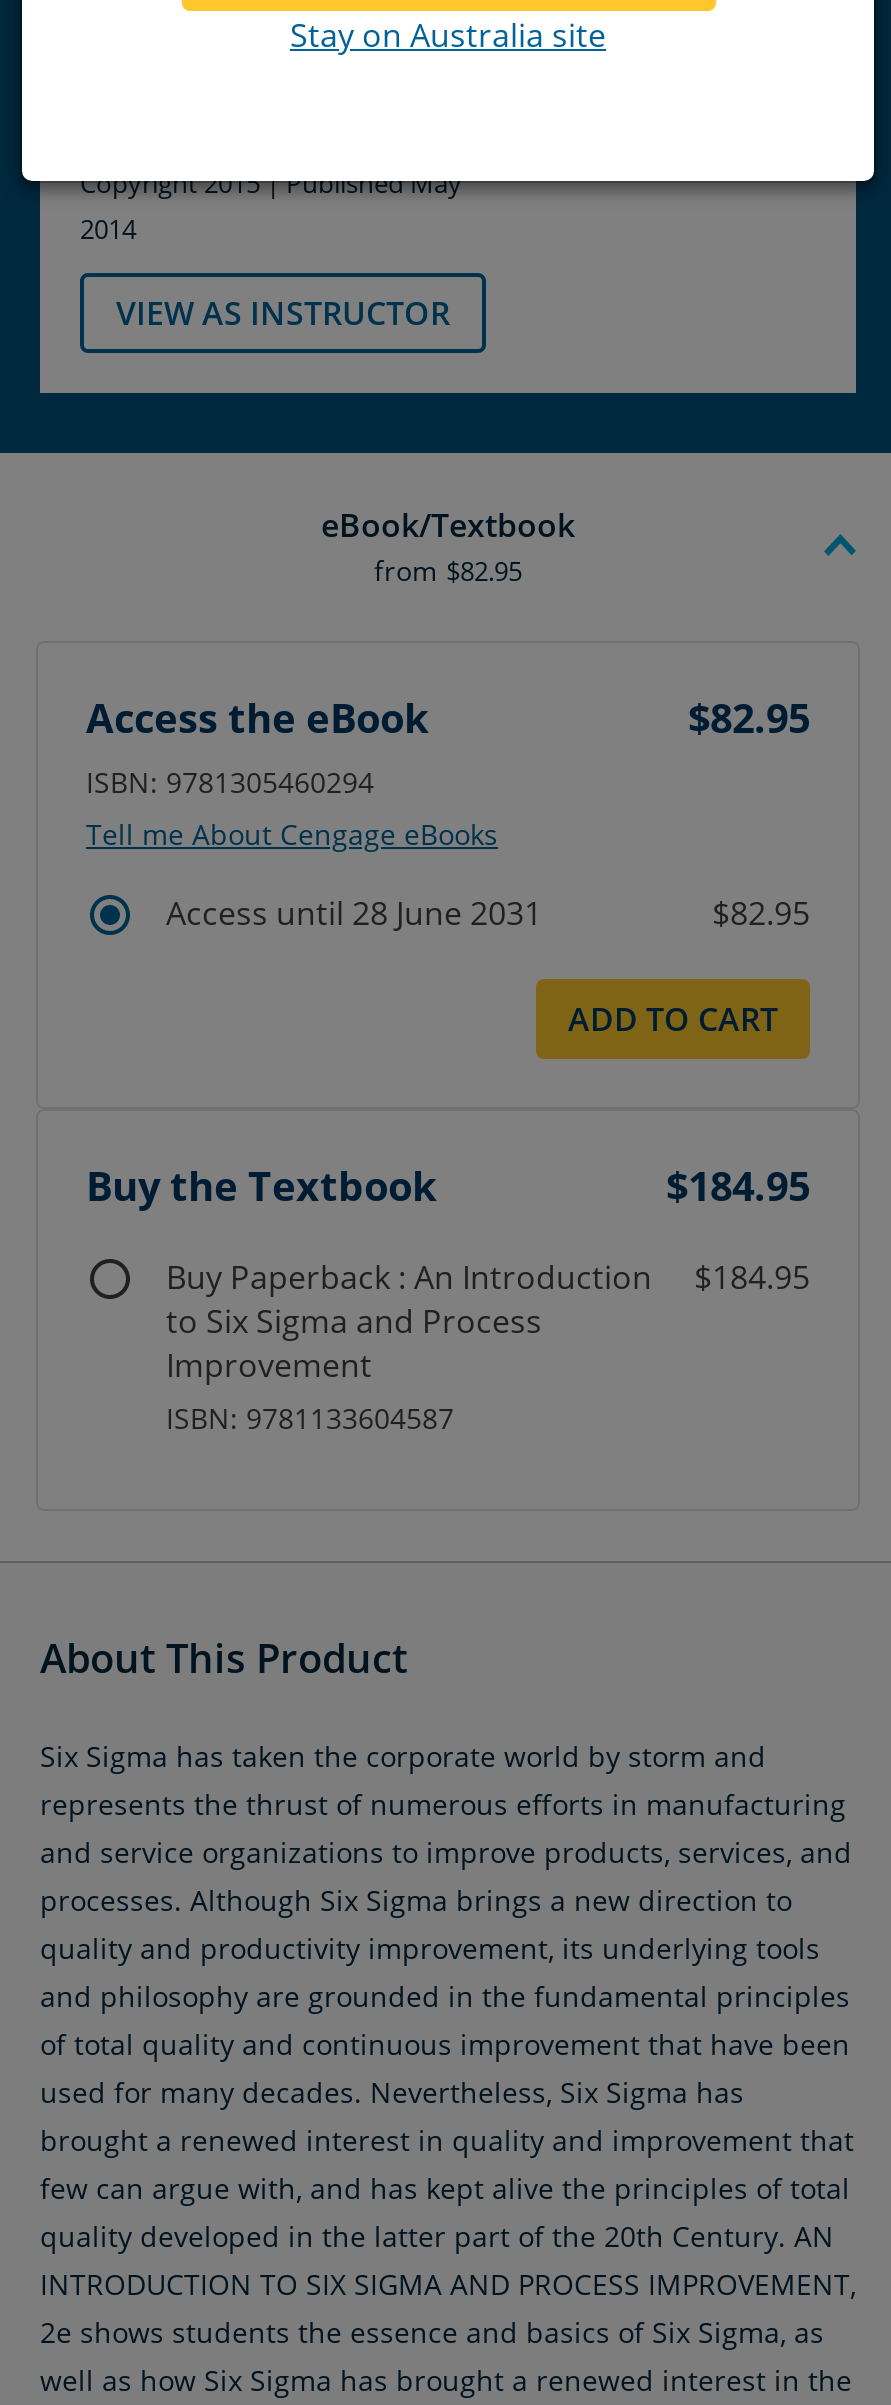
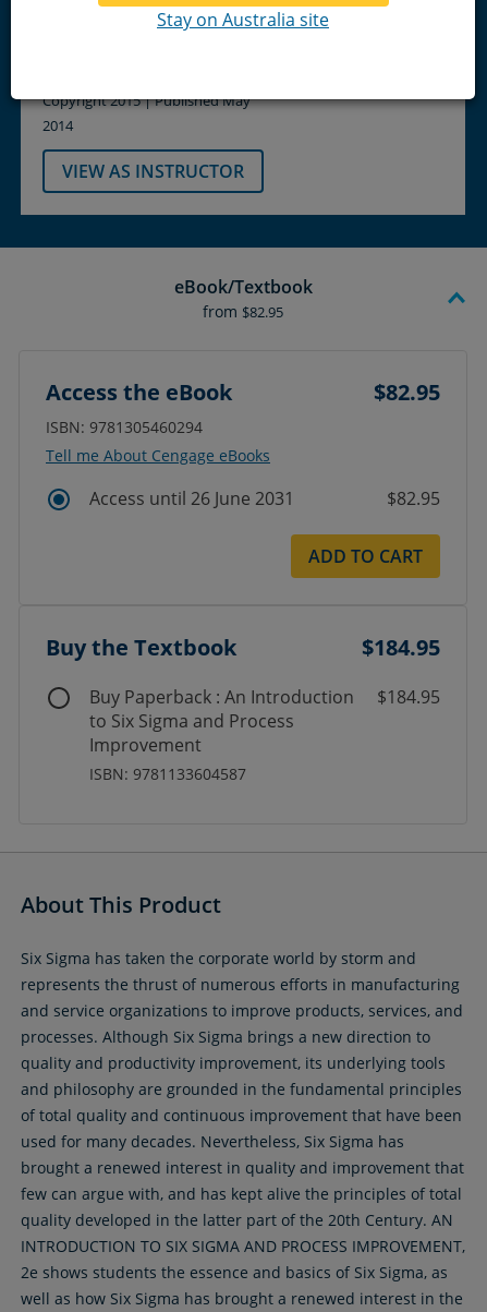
[166,892,542,936] Access until 28 June 2031 -> [89,487,294,511] Access until 26 June 2031

